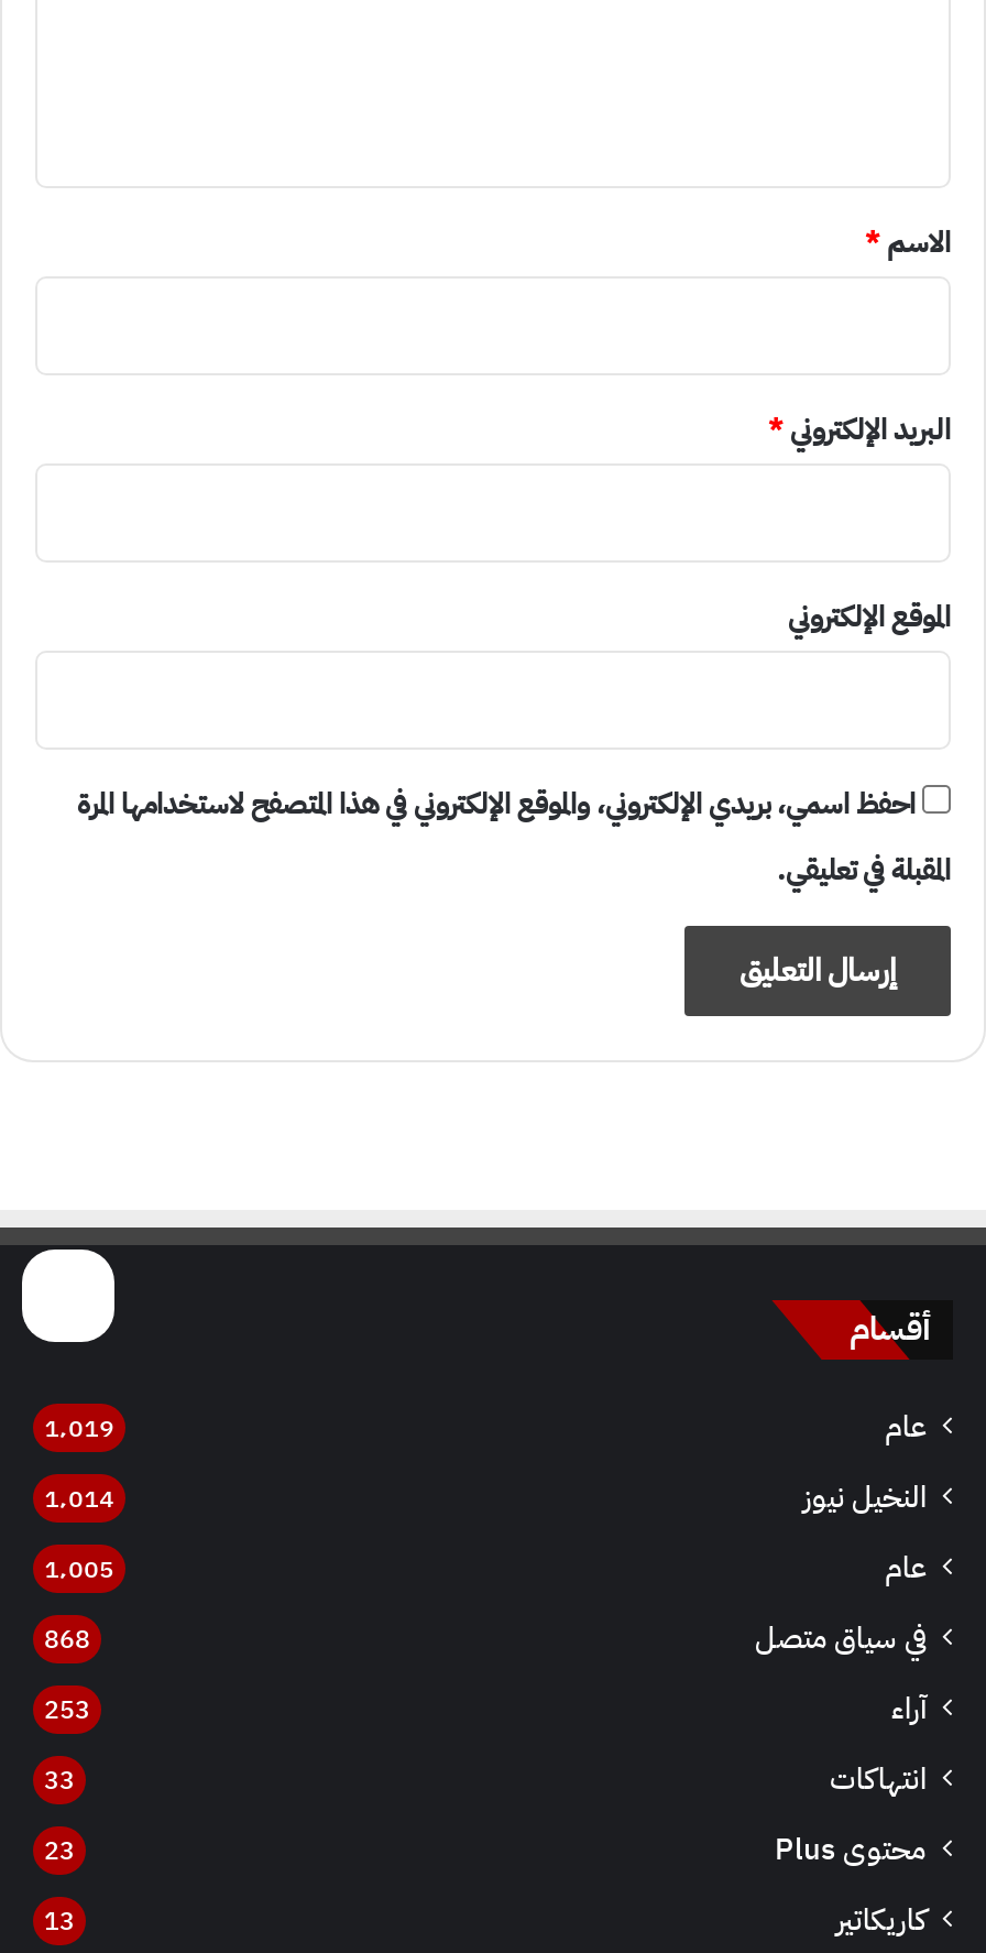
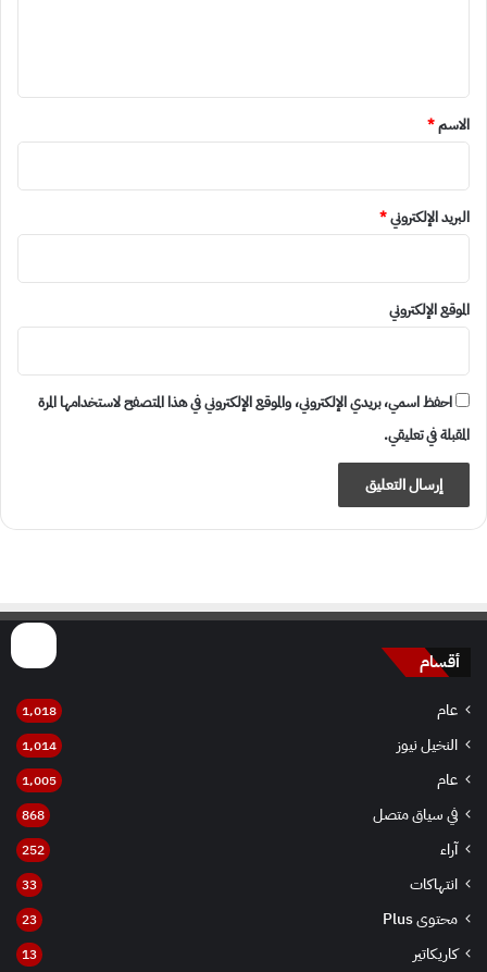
[44,1407,114,1447] 1٬019 -> [22,701,57,720] 1٬018
[44,1689,90,1729] 253 -> [22,840,45,859] 252

